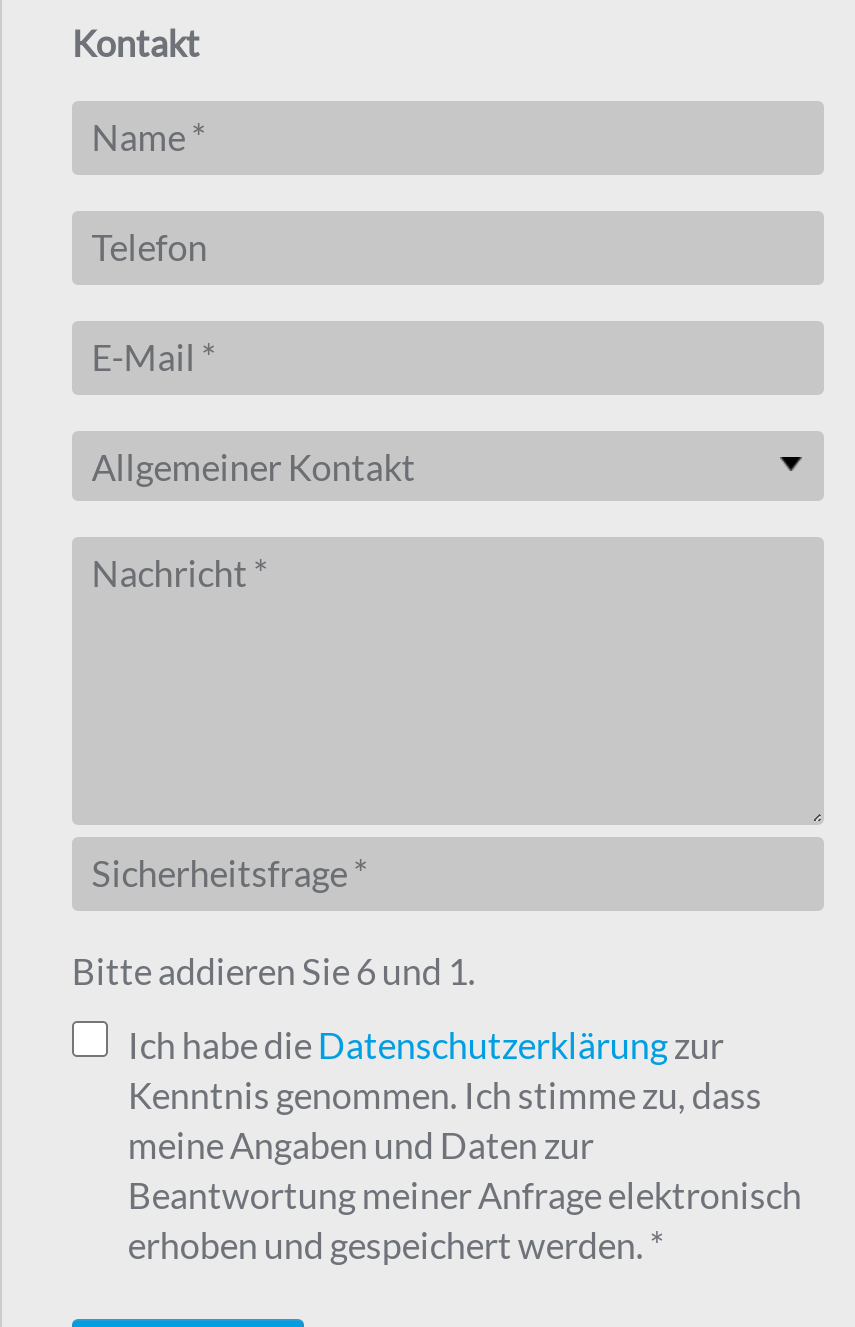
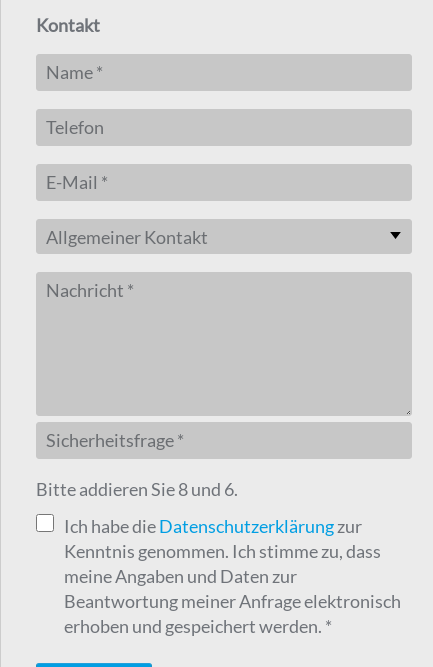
[72,948,476,992] Bitte addieren Sie 6 und 1. -> [36,478,238,500] Bitte addieren Sie 8 und 6.

